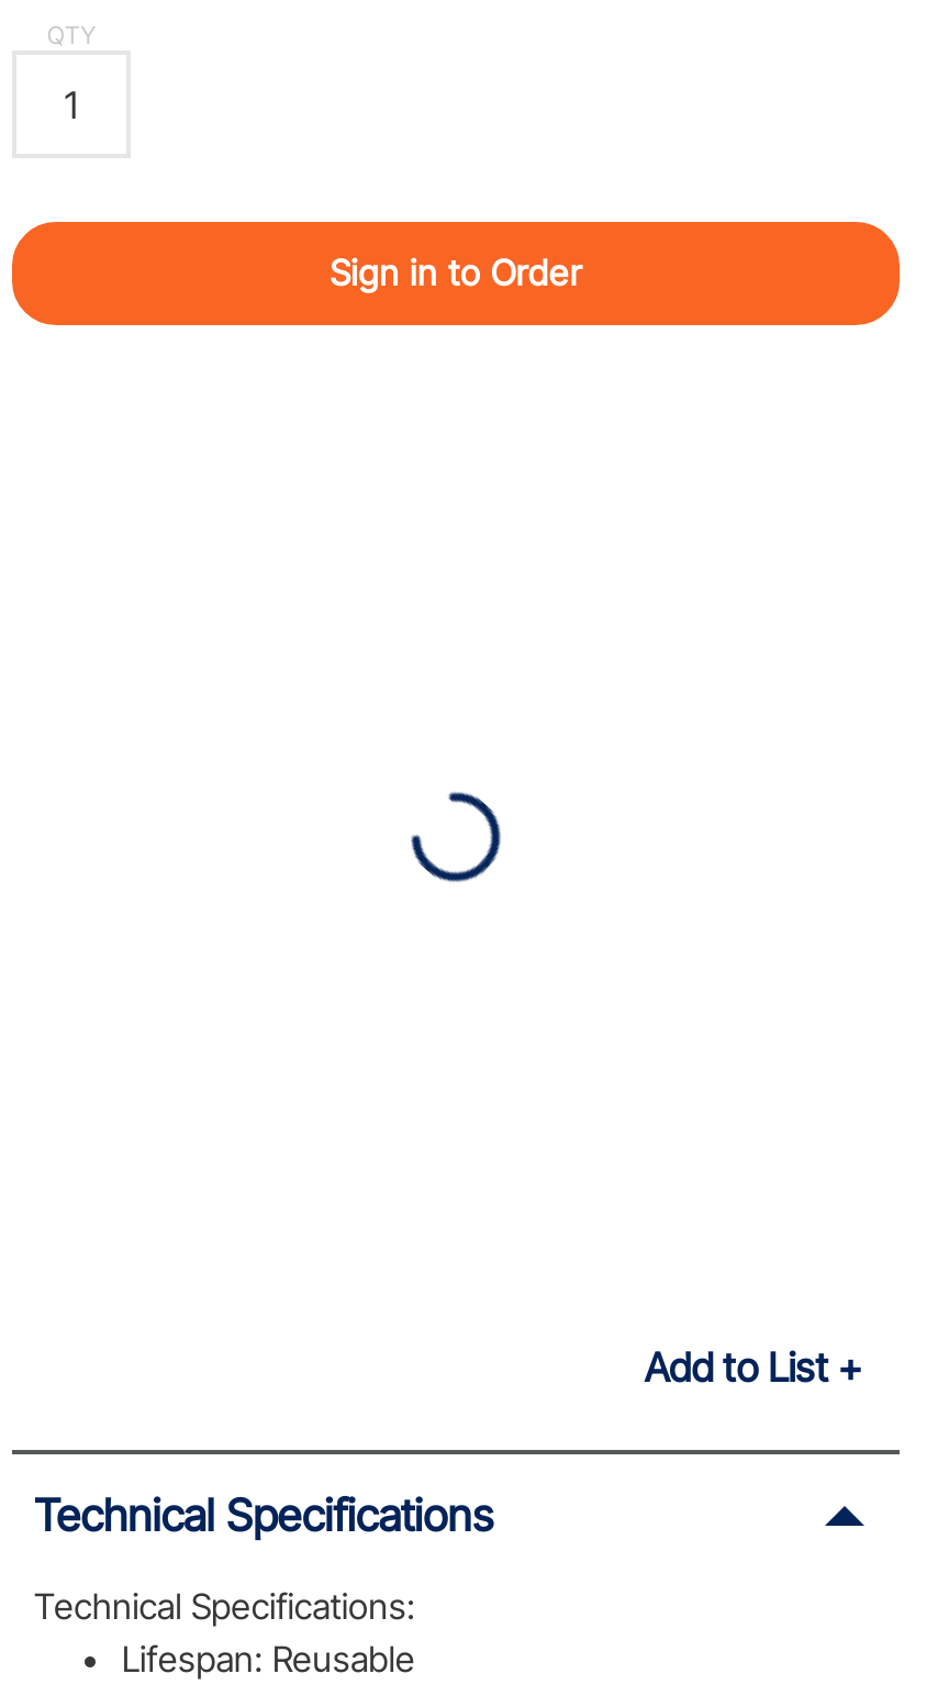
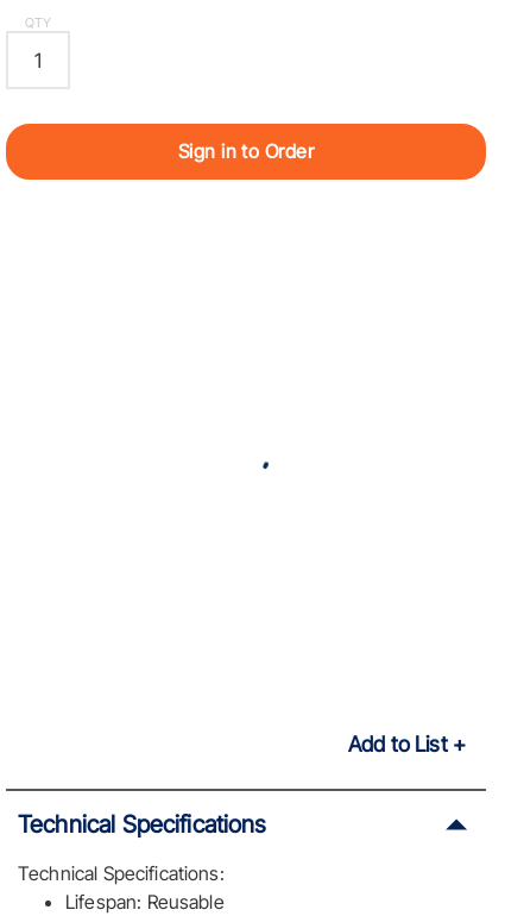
[410,791,502,883] [image] -> none

